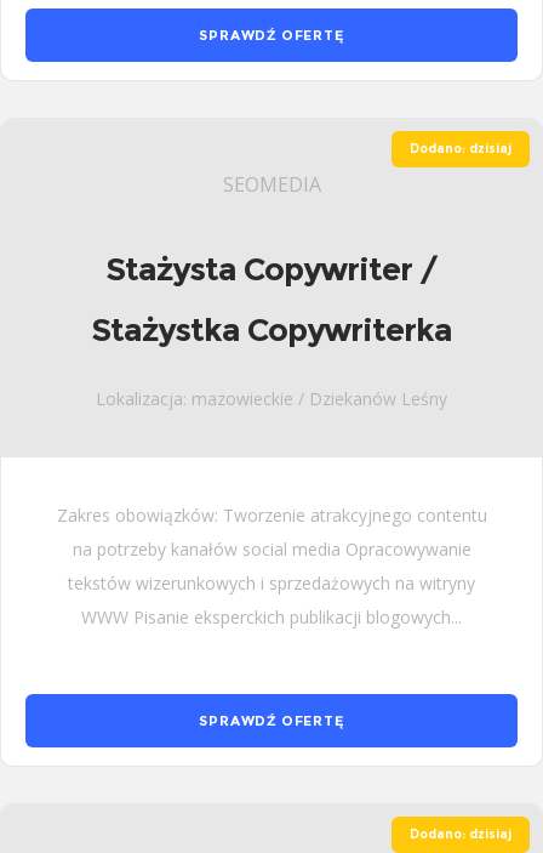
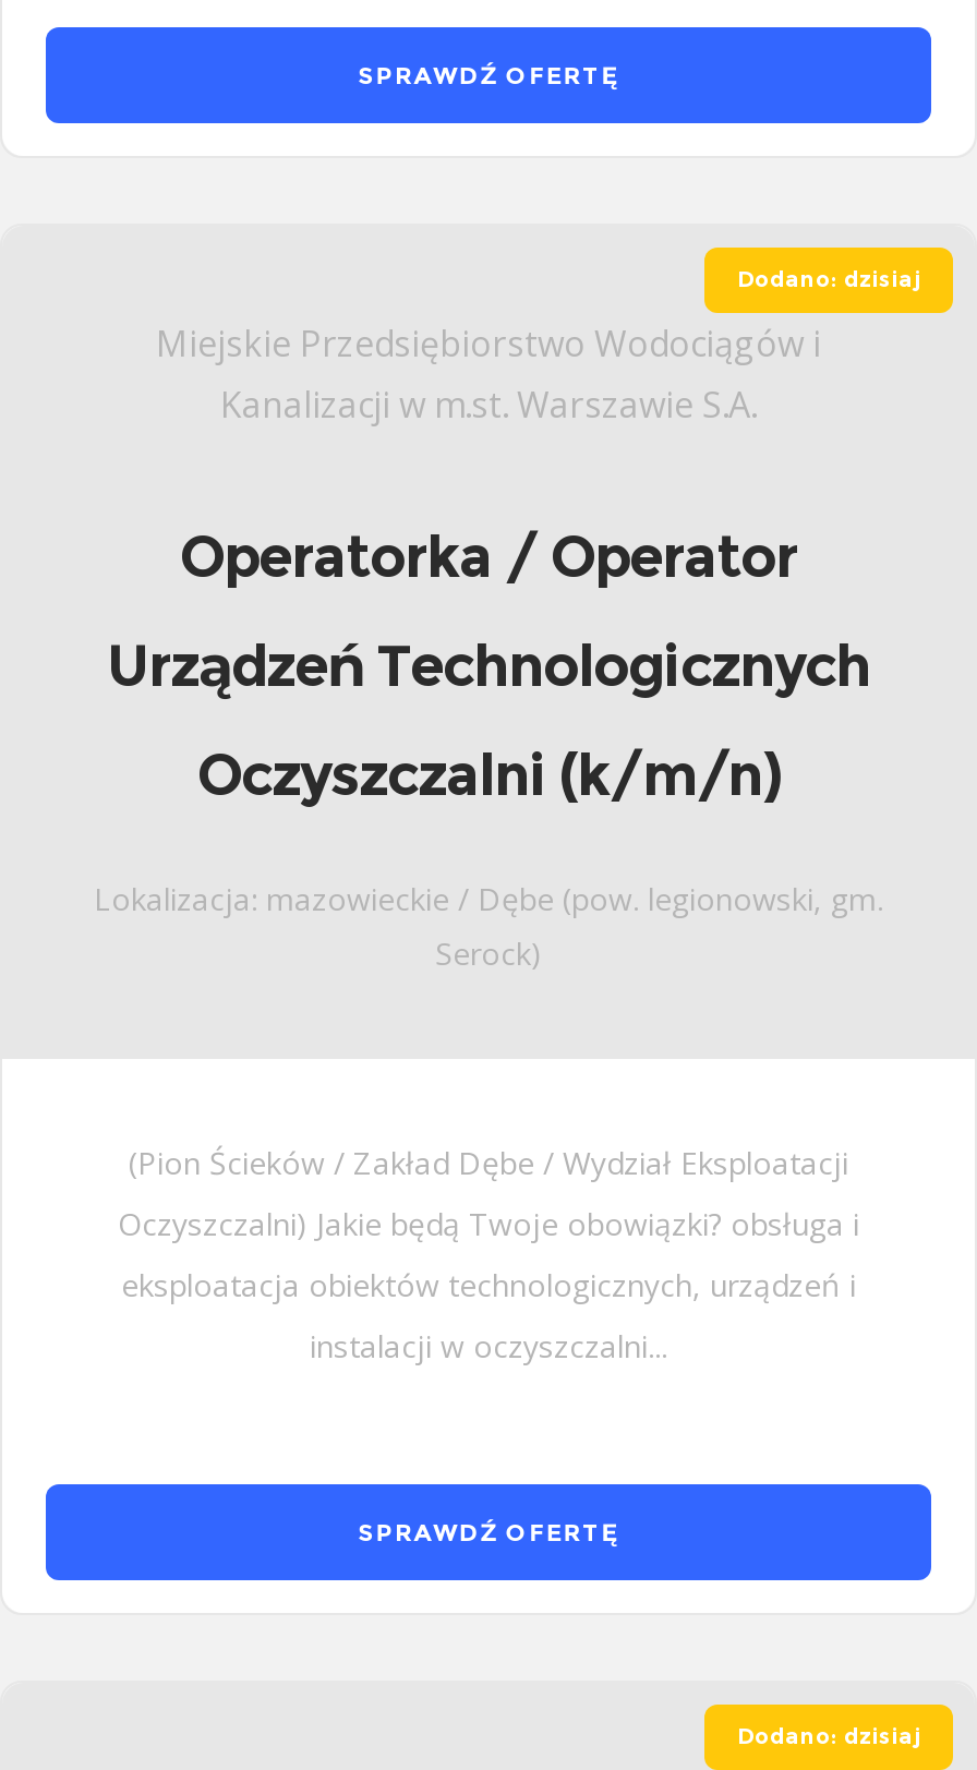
[91,171,452,410] SEOMEDIA | Stażysta Copywriter / | Stażystka Copywriterka | Lokalizacja: mazowieckie / Dziekanów Leśny -> [94,320,883,974] Miejskie Przedsiębiorstwo Wodociągów i | Kanalizacji w m.st. Warszawie S.A. | Operatorka / Operator | Urządzeń Technologicznych | Oczyszczalni (k/m/n) | Lokalizacja: mazowieckie / Dębe (pow. legionowski, gm. | Serock)
[56,504,487,629] Zakres obowiązków: Tworzenie atrakcyjnego contentu | na potrzeby kanałów social media Opracowywanie | tekstów wizerunkowych i sprzedażowych na witryny | WWW Pisanie eksperckich publikacji blogowych... -> [118,1142,859,1367] (Pion Ścieków / Zakład Dębe / Wydział Eksploatacji | Oczyszczalni) Jakie będą Twoje obowiązki? obsługa i | eksploatacja obiektów technologicznych, urządzeń i | instalacji w oczyszczalni...

